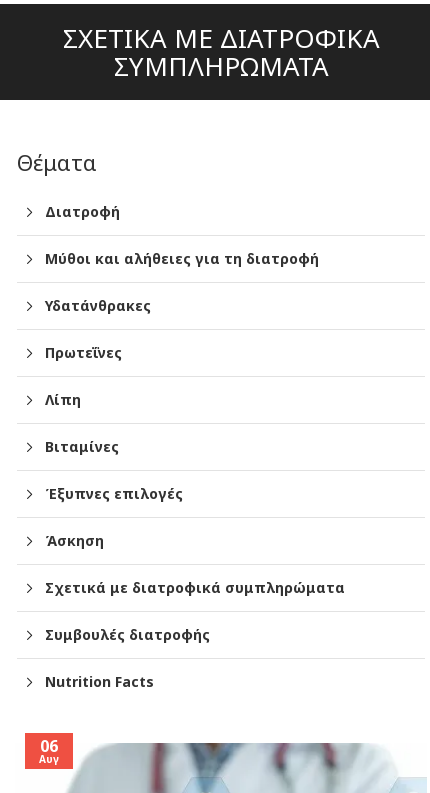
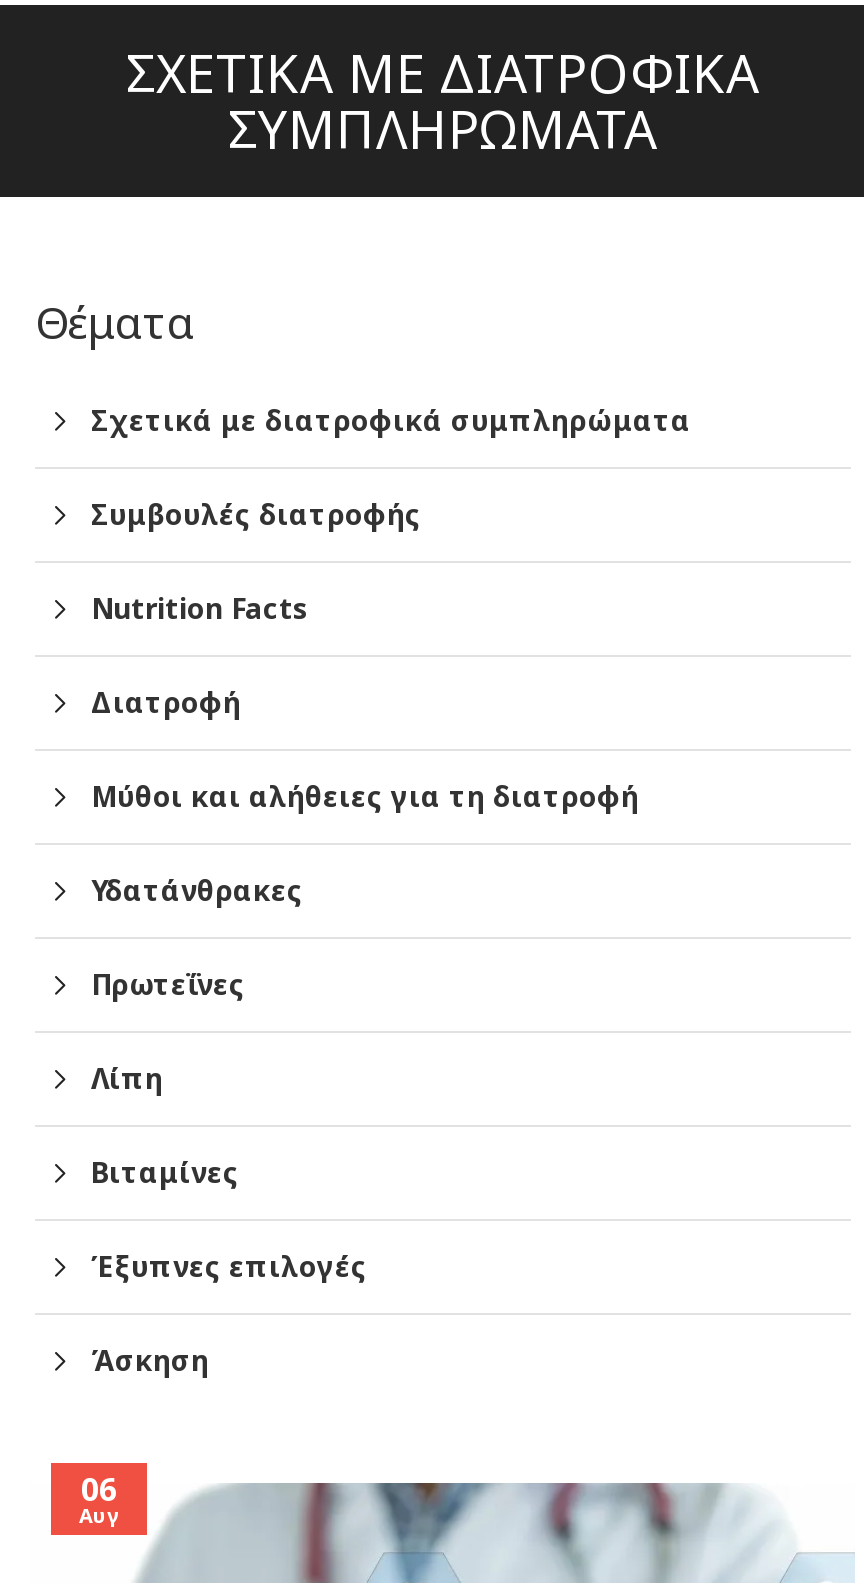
moved [45,202,319,550] -> [91,683,639,1379]: Διατροφή | Μύθοι και αλήθειες για τη διατροφή | Υδατάνθρακες | Πρωτεΐνες | Λίπη | Βιταμίνες | Έξυπνες επιλογές | Άσκηση
moved [45,578,345,691] -> [91,401,691,627]: Σχετικά με διατροφικά συμπληρώματα | Συμβουλές διατροφής | Nutrition Facts

